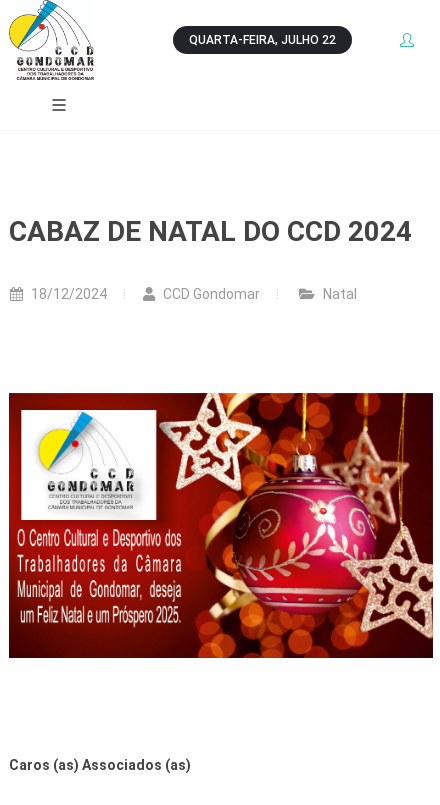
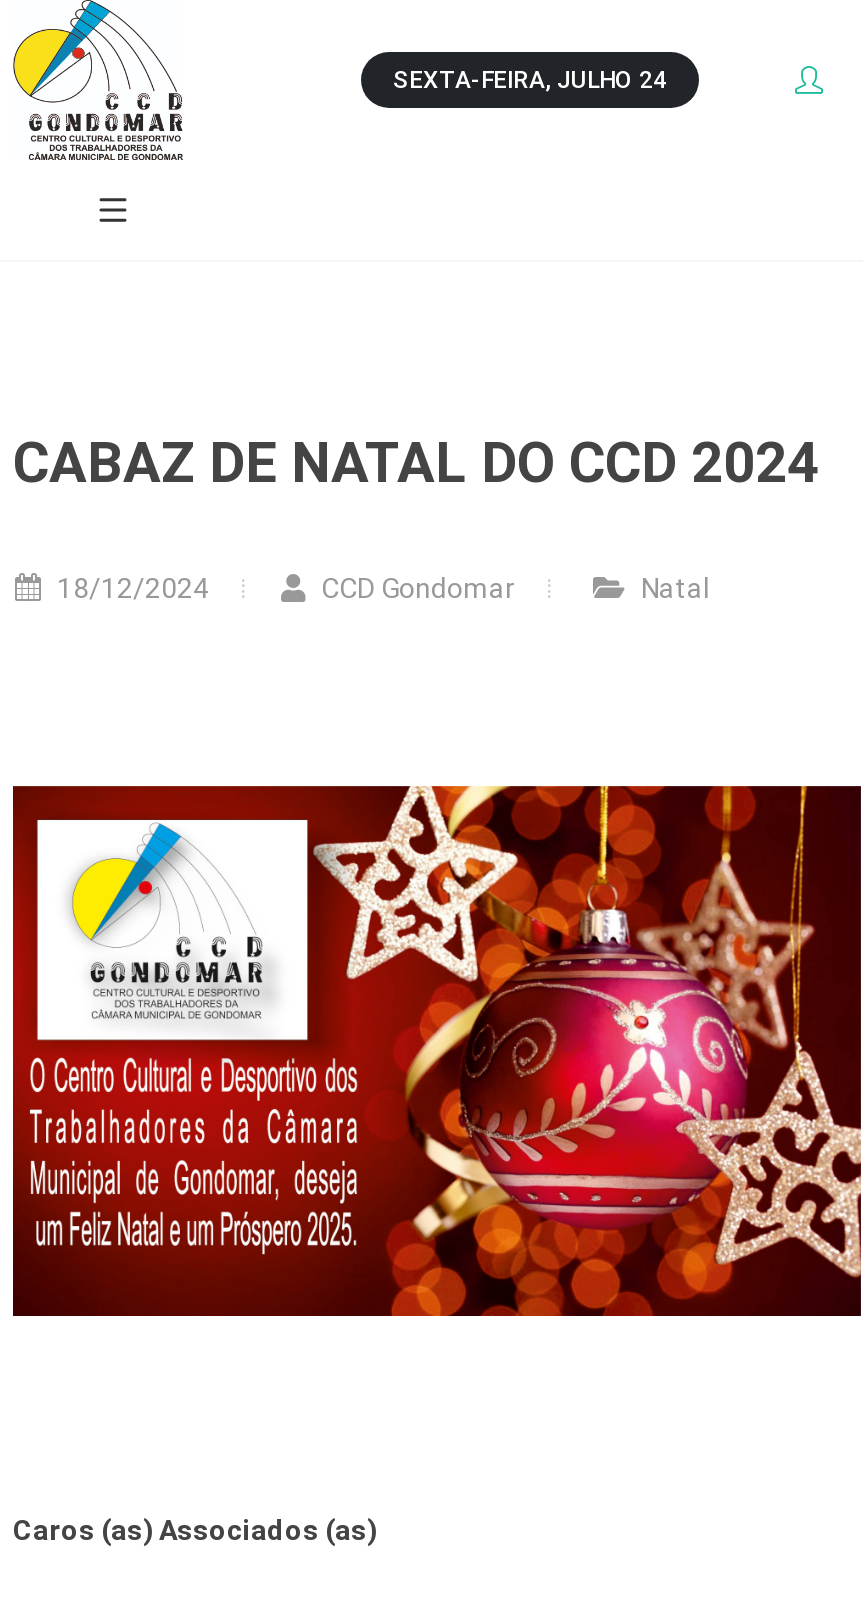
[189,33,336,47] QUARTA-FEIRA, JULHO 22 -> [393,66,667,94] SEXTA-FEIRA, JULHO 24

